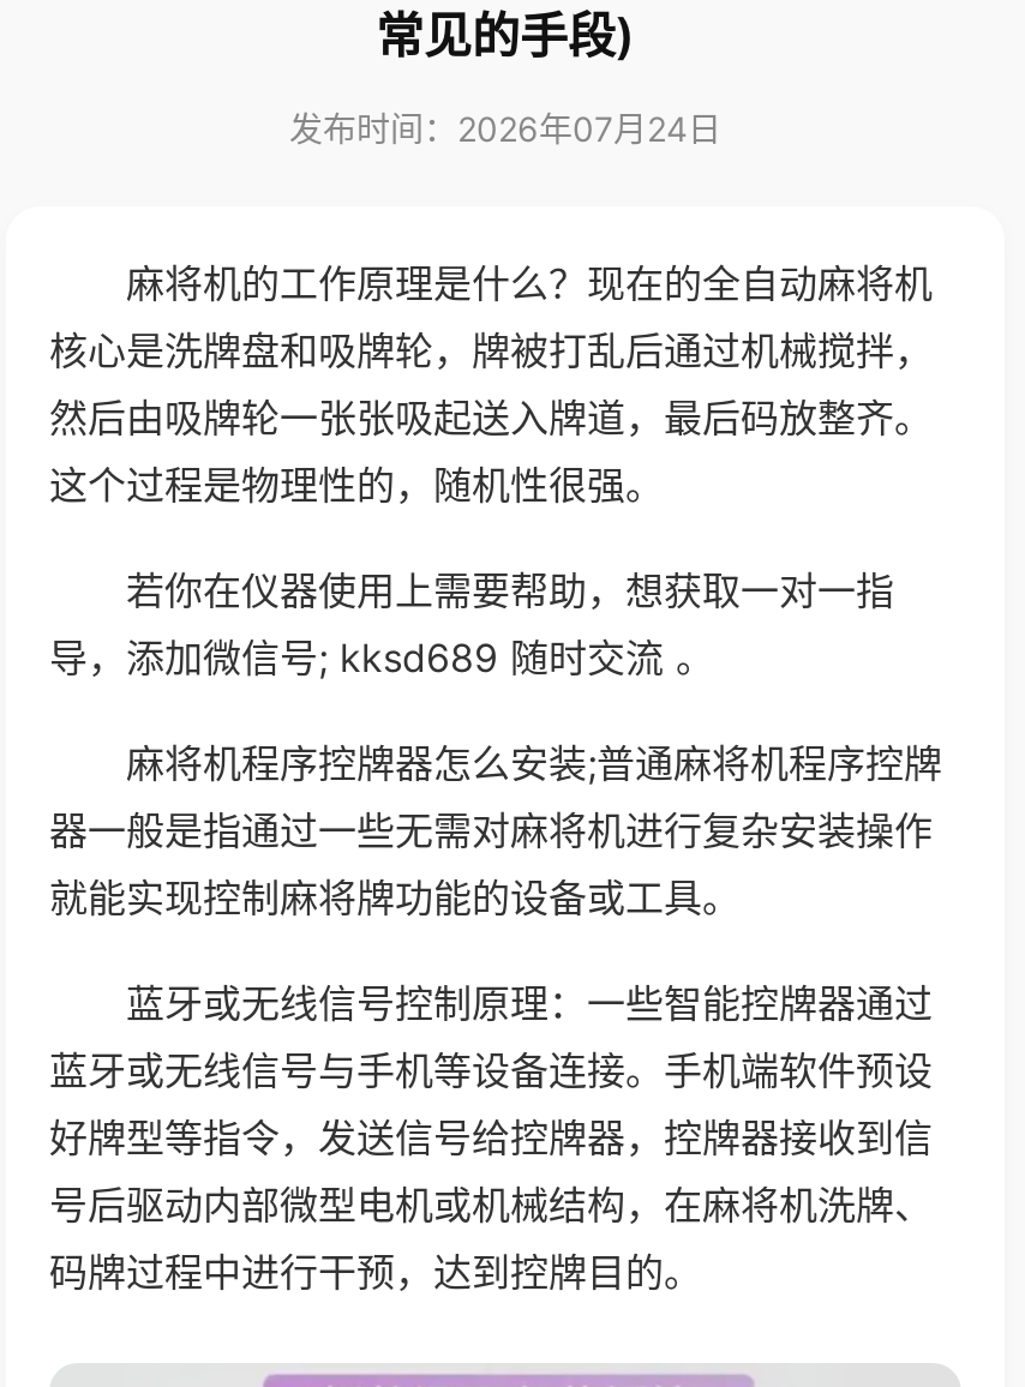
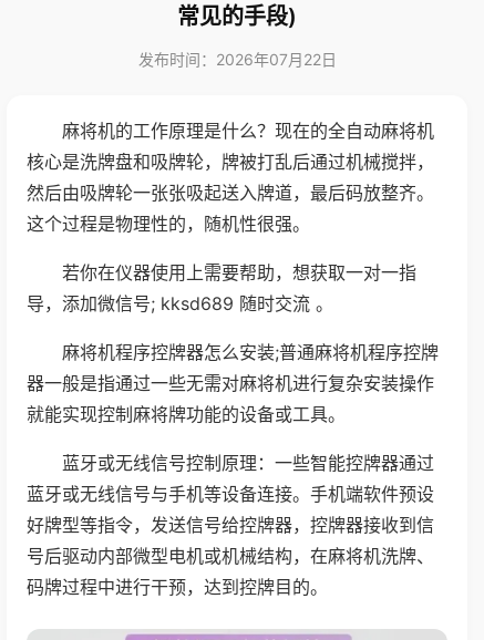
[289,108,721,149] 发布时间：2026年07月24日 -> [138,50,336,69] 发布时间：2026年07月22日

